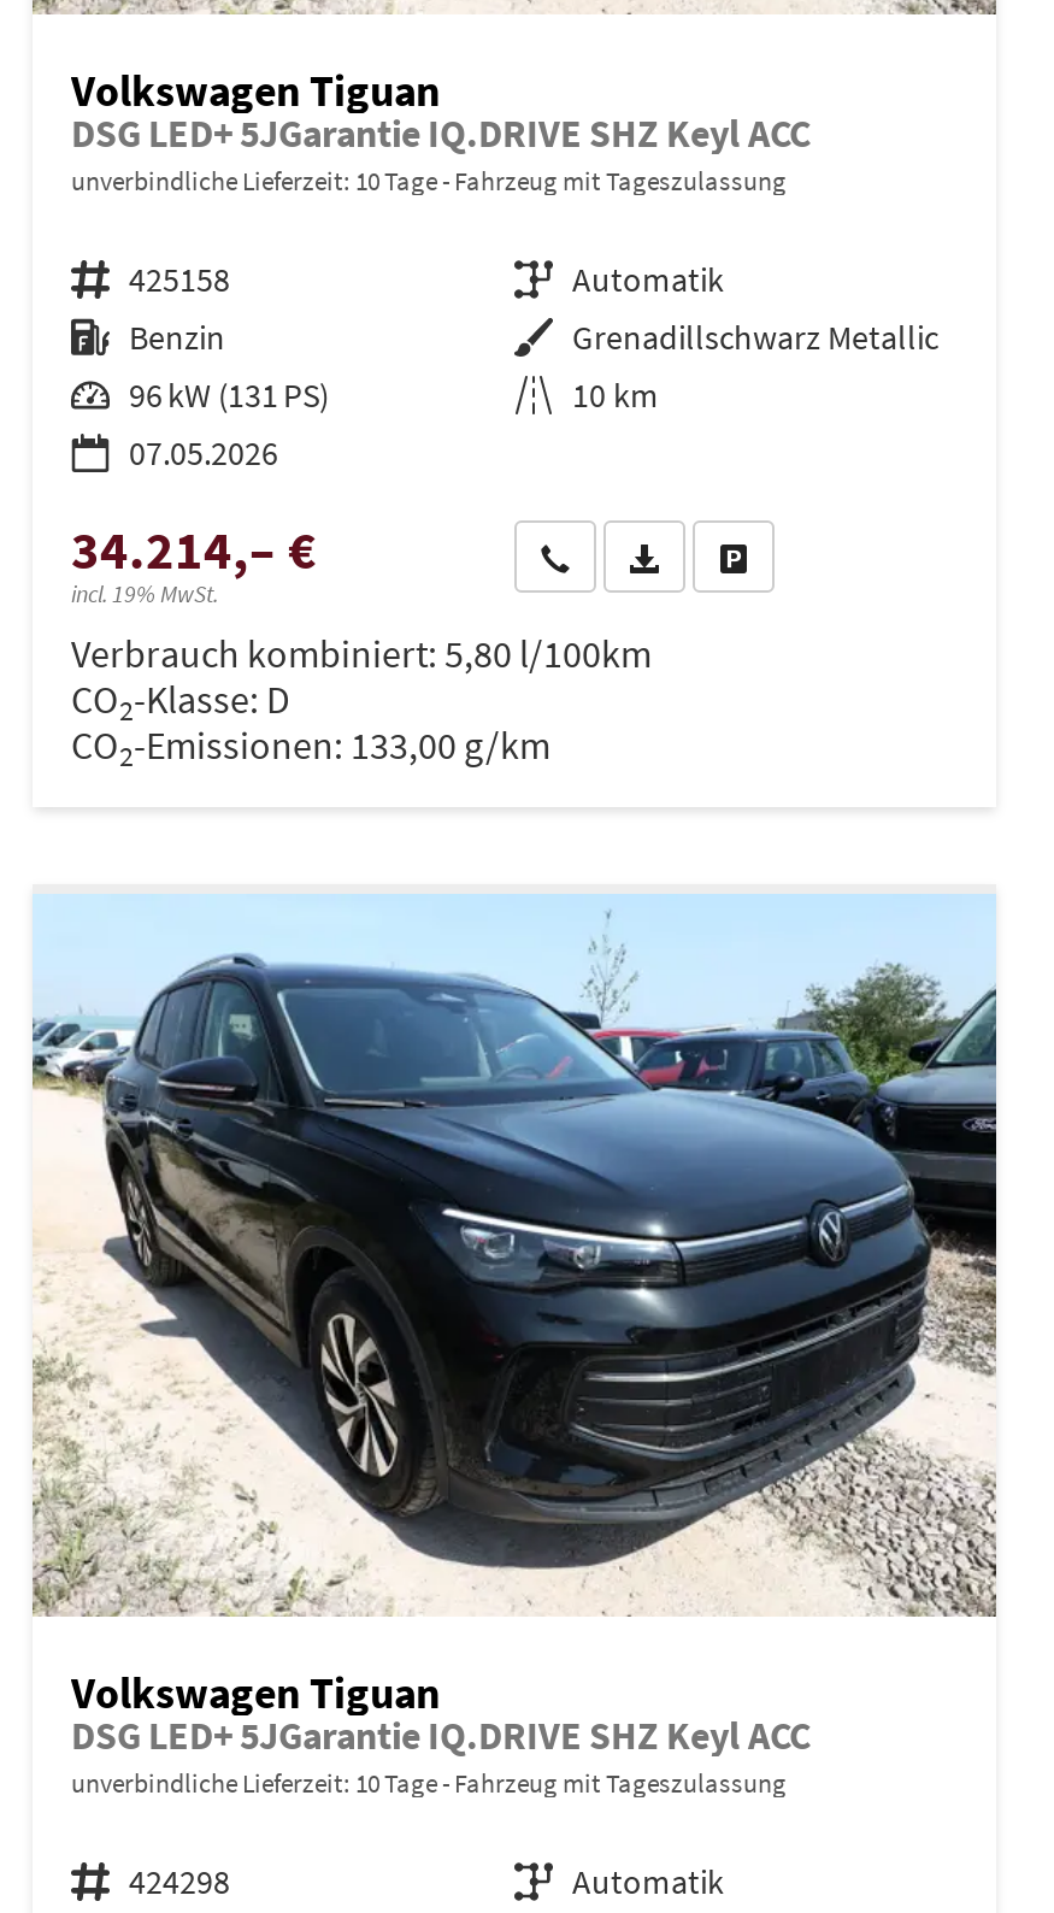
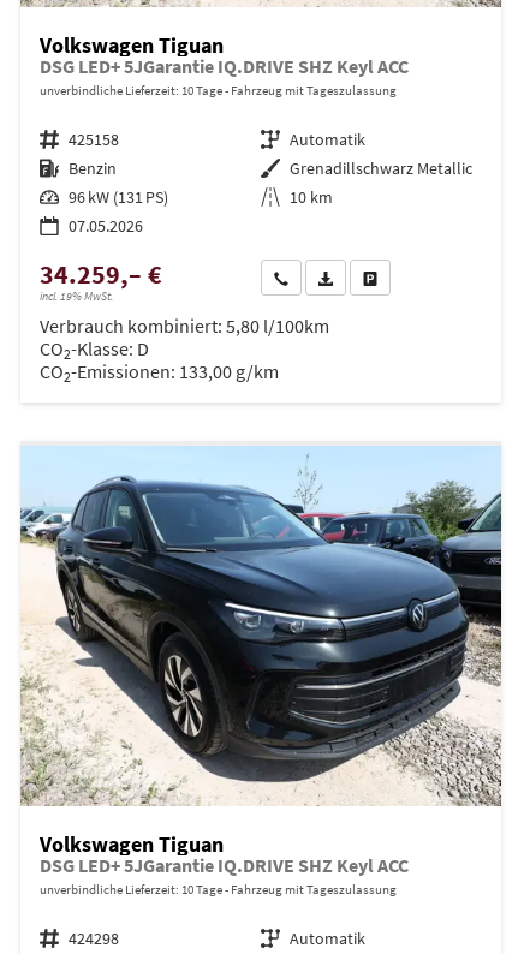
[71,516,317,583] 34.214,– € -> [40,257,162,291] 34.259,– €

